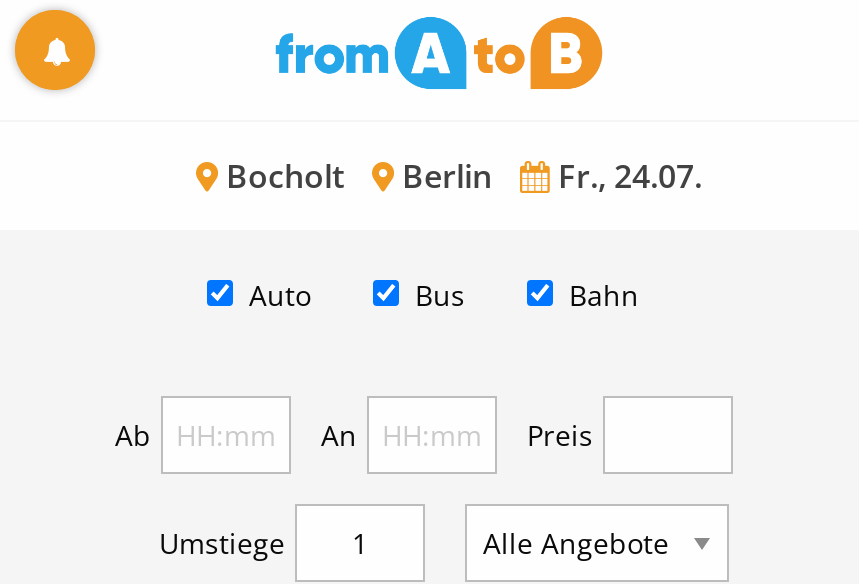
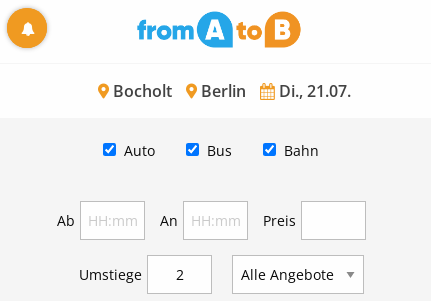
[218,153,702,197] Bocholt Berlin Fr., 24.07. -> [108,79,350,101] Bocholt Berlin Di., 21.07.

